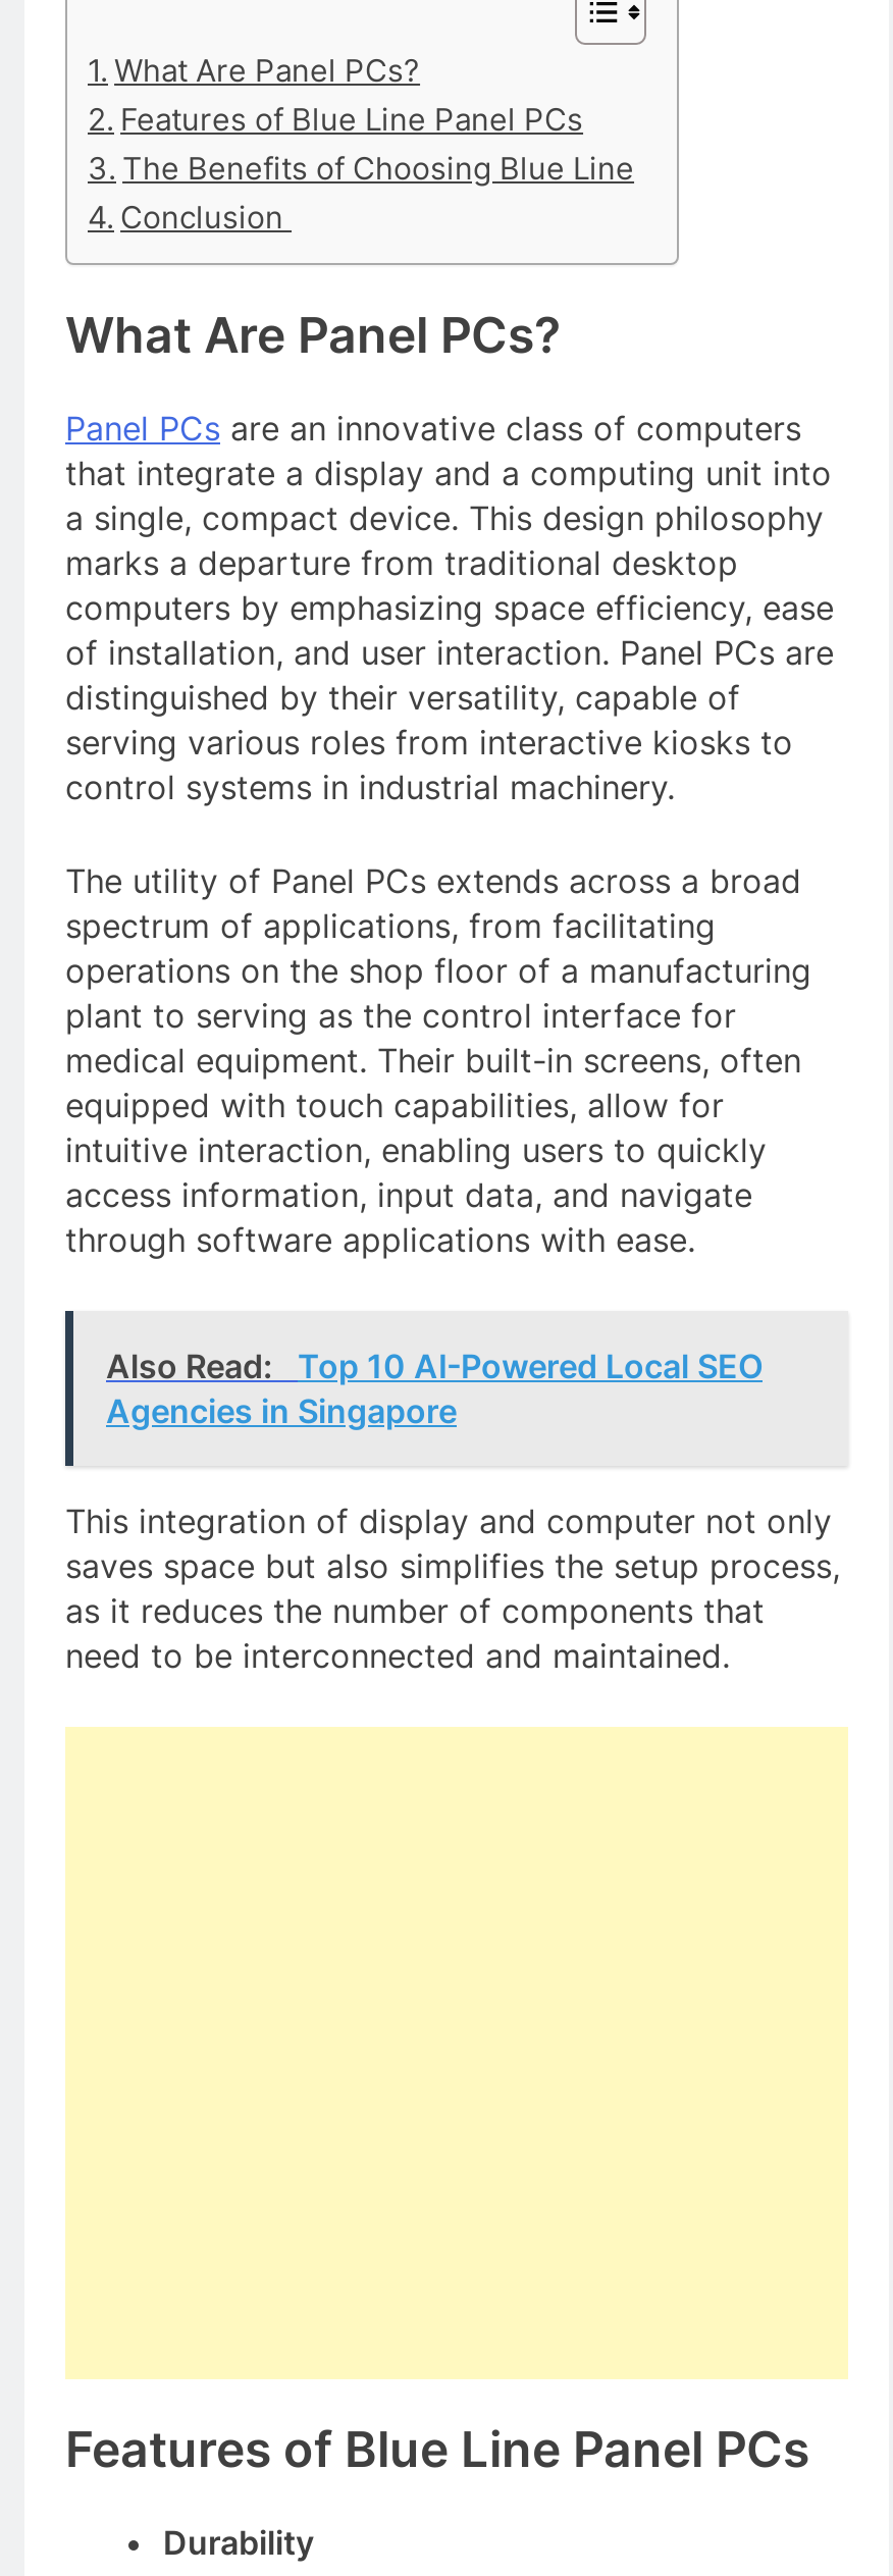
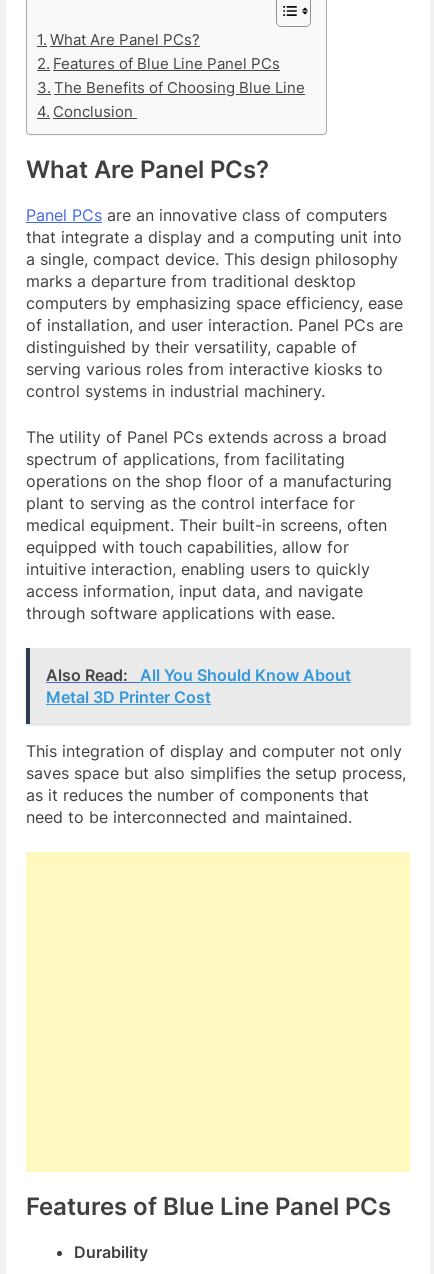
[106,1345,763,1431] Also Read: Top 10 AI-Powered Local SEO | Agencies in Singapore -> [46,665,351,707] Also Read: All You Should Know About | Metal 3D Printer Cost

